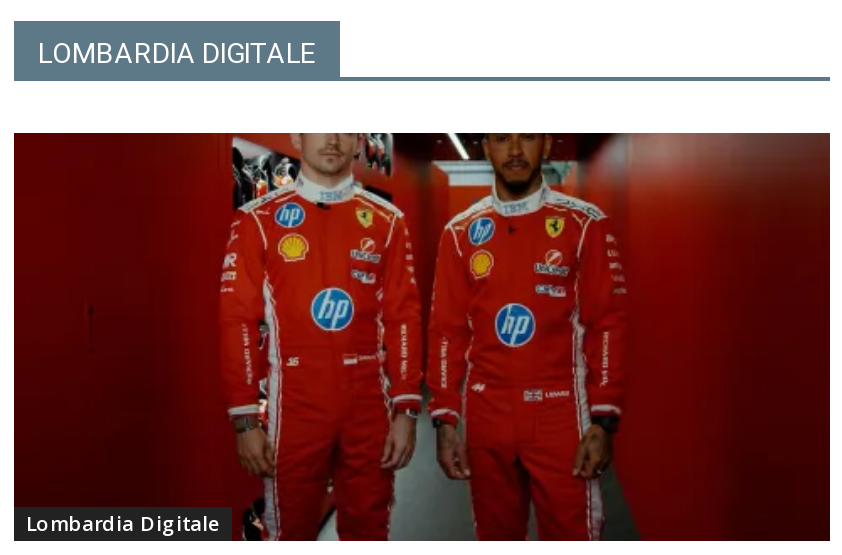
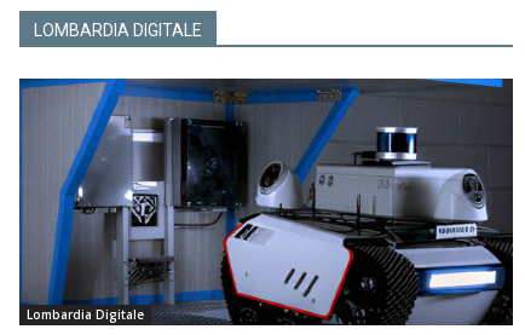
[12,130,830,544] [image] -> [18,77,513,327] [image]

